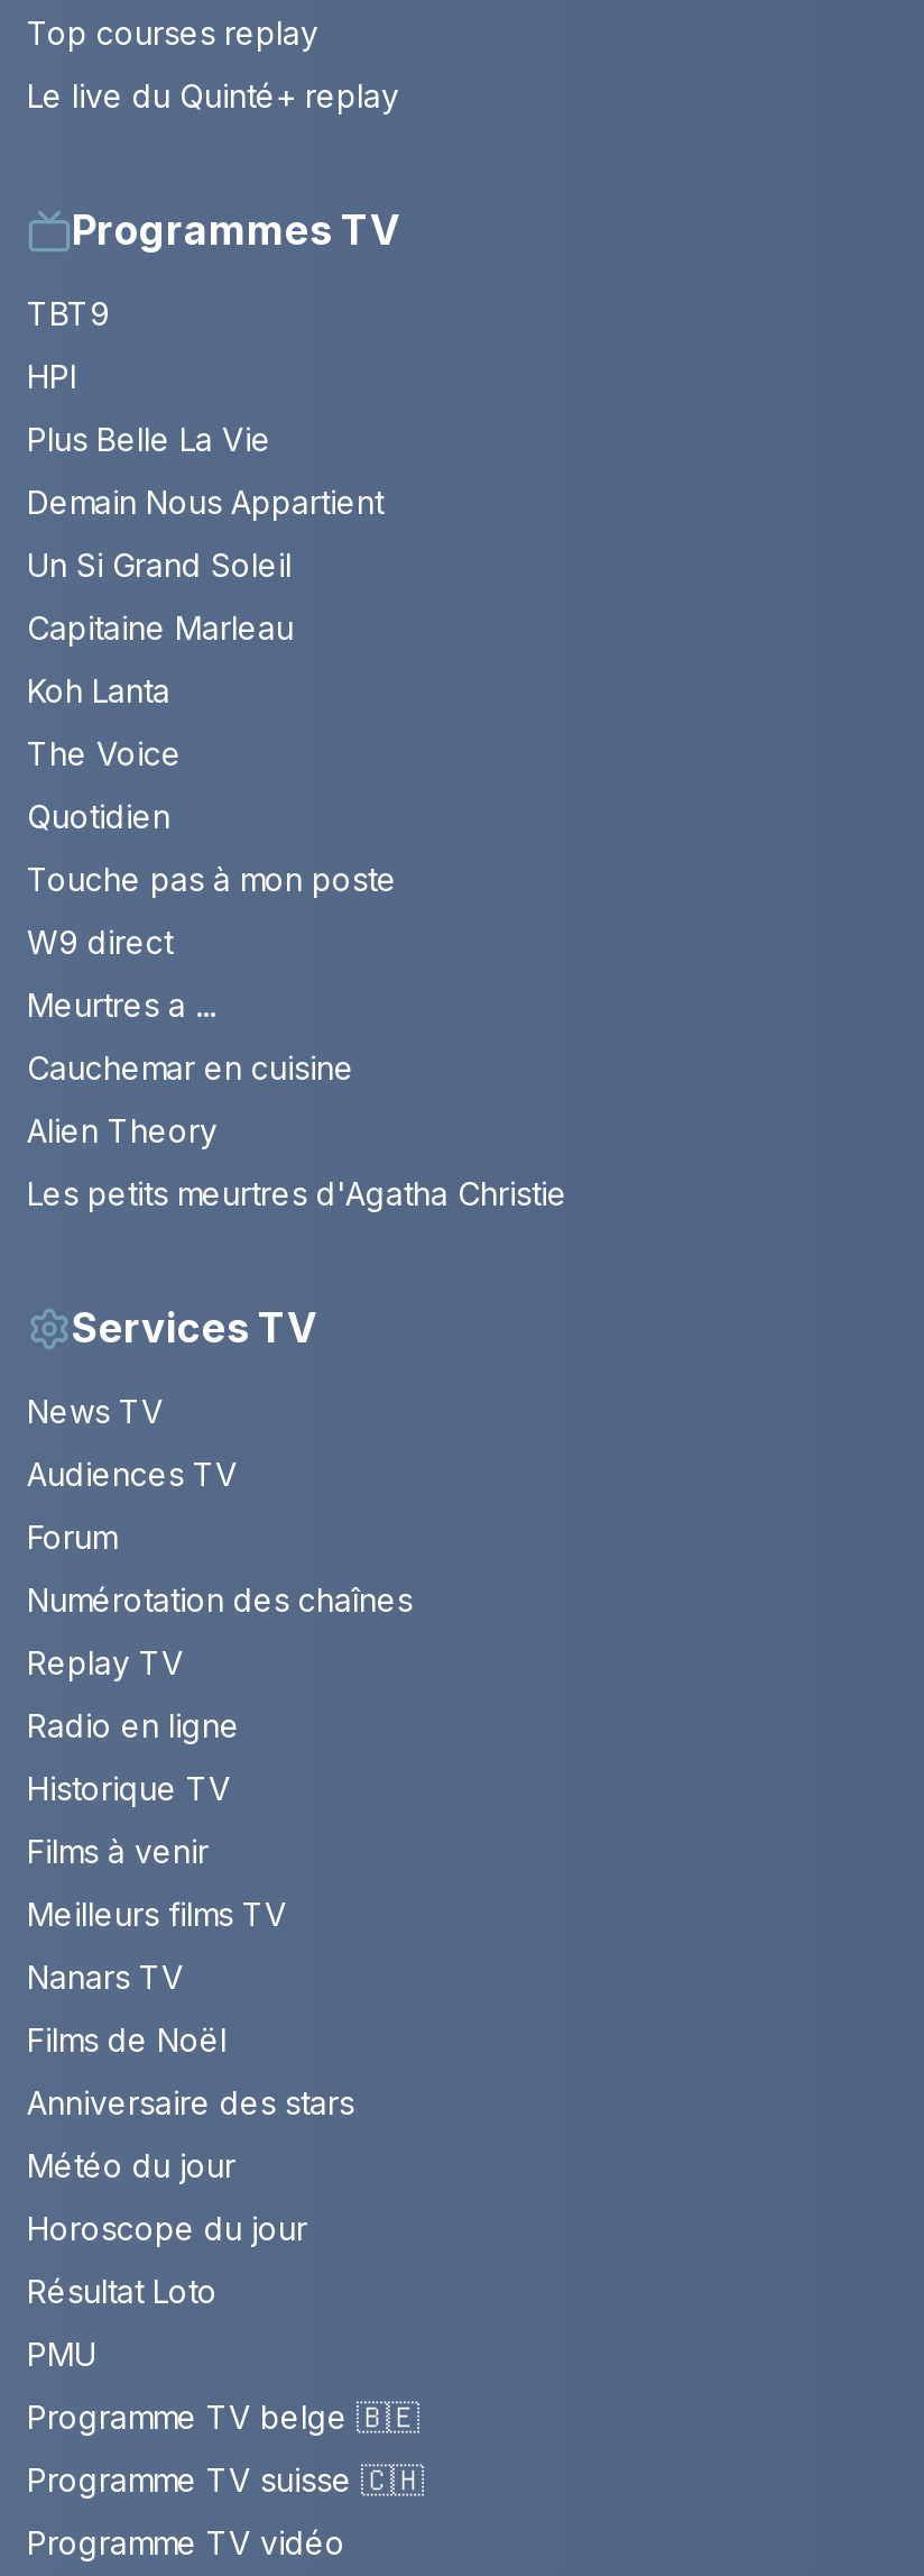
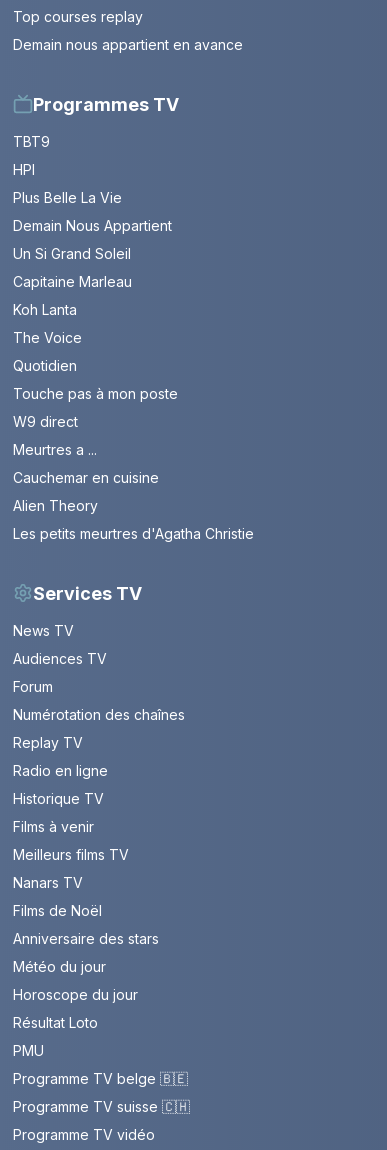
[27,77,399,115] Le live du Quinté+ replay -> [13,36,243,53] Demain nous appartient en avance

